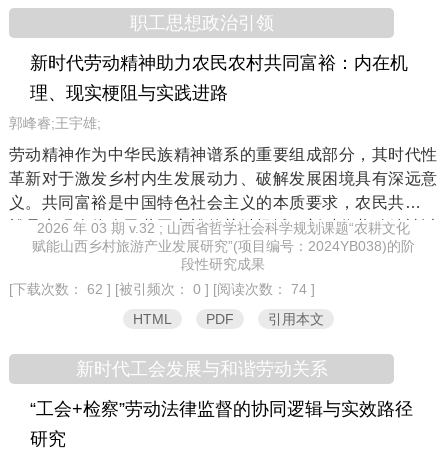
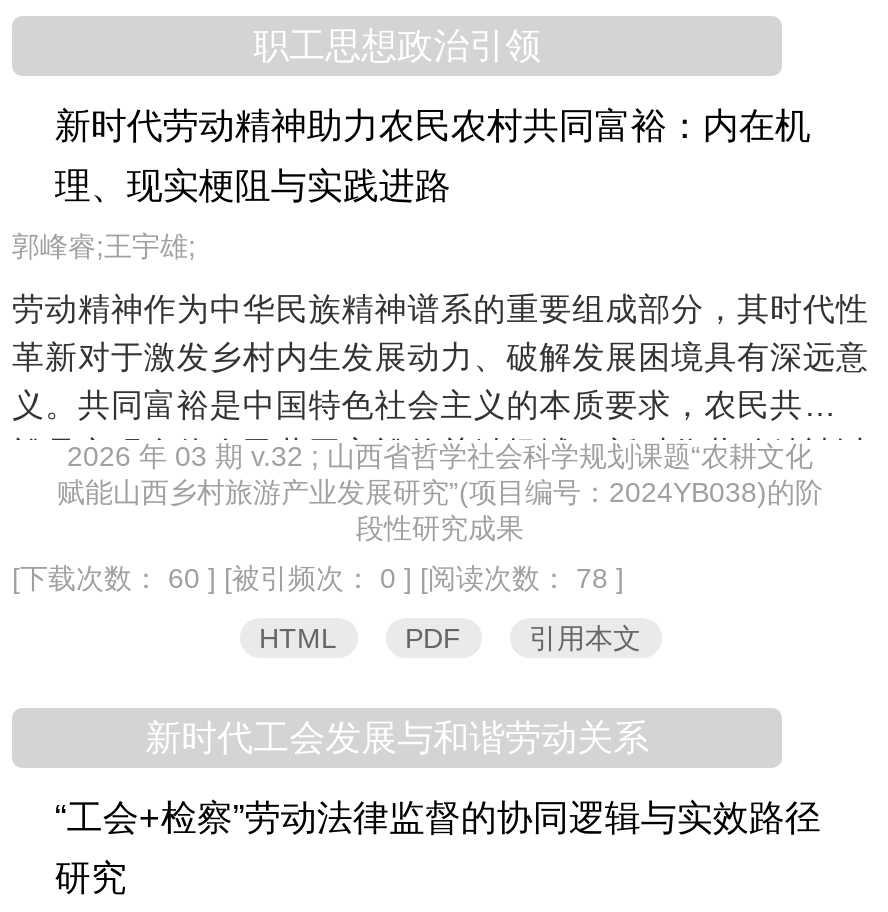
[9,281,315,297] [下载次数： 62 ] [被引频次： 0 ] [阅读次数： 74 ] -> [12,562,624,594] [下载次数： 60 ] [被引频次： 0 ] [阅读次数： 78 ]

